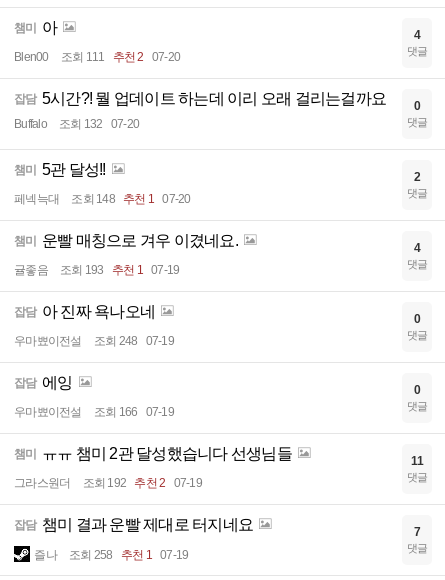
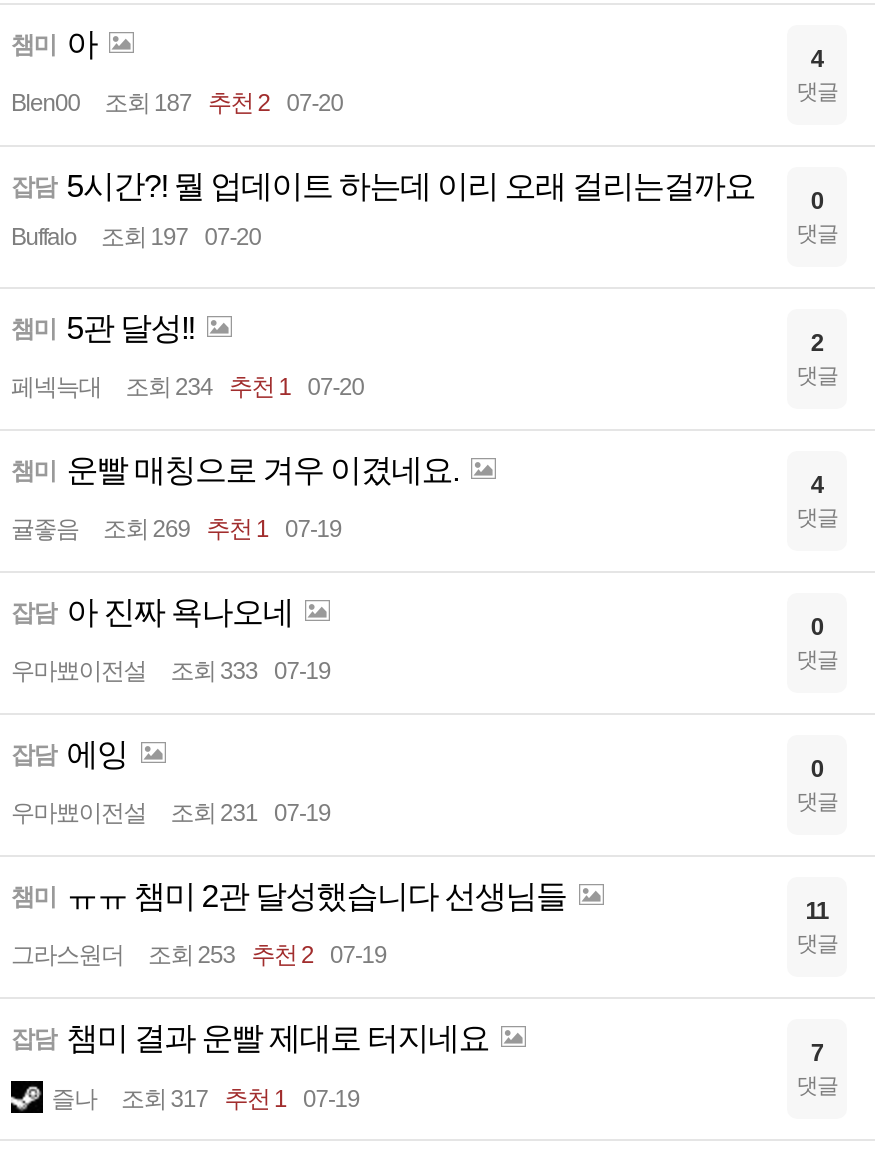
[14,50,180,64] Blen00 조회 111 추천 2 07-20 -> [11,90,343,118] Blen00 조회 187 추천 2 07-20
[14,117,139,131] Buffalo 조회 132 07-20 -> [11,224,261,252] Buffalo 조회 197 07-20
[71,192,190,206] 조회 148 추천 1 07-20 -> [125,374,364,402] 조회 234 추천 1 07-20
[60,263,179,277] 조회 193 추천 1 07-19 -> [103,516,341,544] 조회 269 추천 1 07-19
[14,334,174,348] 우마뾰이전설 조회 248 07-19 -> [11,658,331,686] 우마뾰이전설 조회 333 07-19
[14,405,174,419] 우마뾰이전설 조회 166 07-19 -> [11,800,331,828] 우마뾰이전설 조회 231 07-19
[14,476,202,490] 그라스원더 조회 192 추천 2 07-19 -> [11,942,387,970] 그라스원더 조회 253 추천 2 07-19
[34,548,188,562] 즐나 조회 258 추천 1 07-19 -> [51,1086,359,1114] 즐나 조회 317 추천 1 07-19

